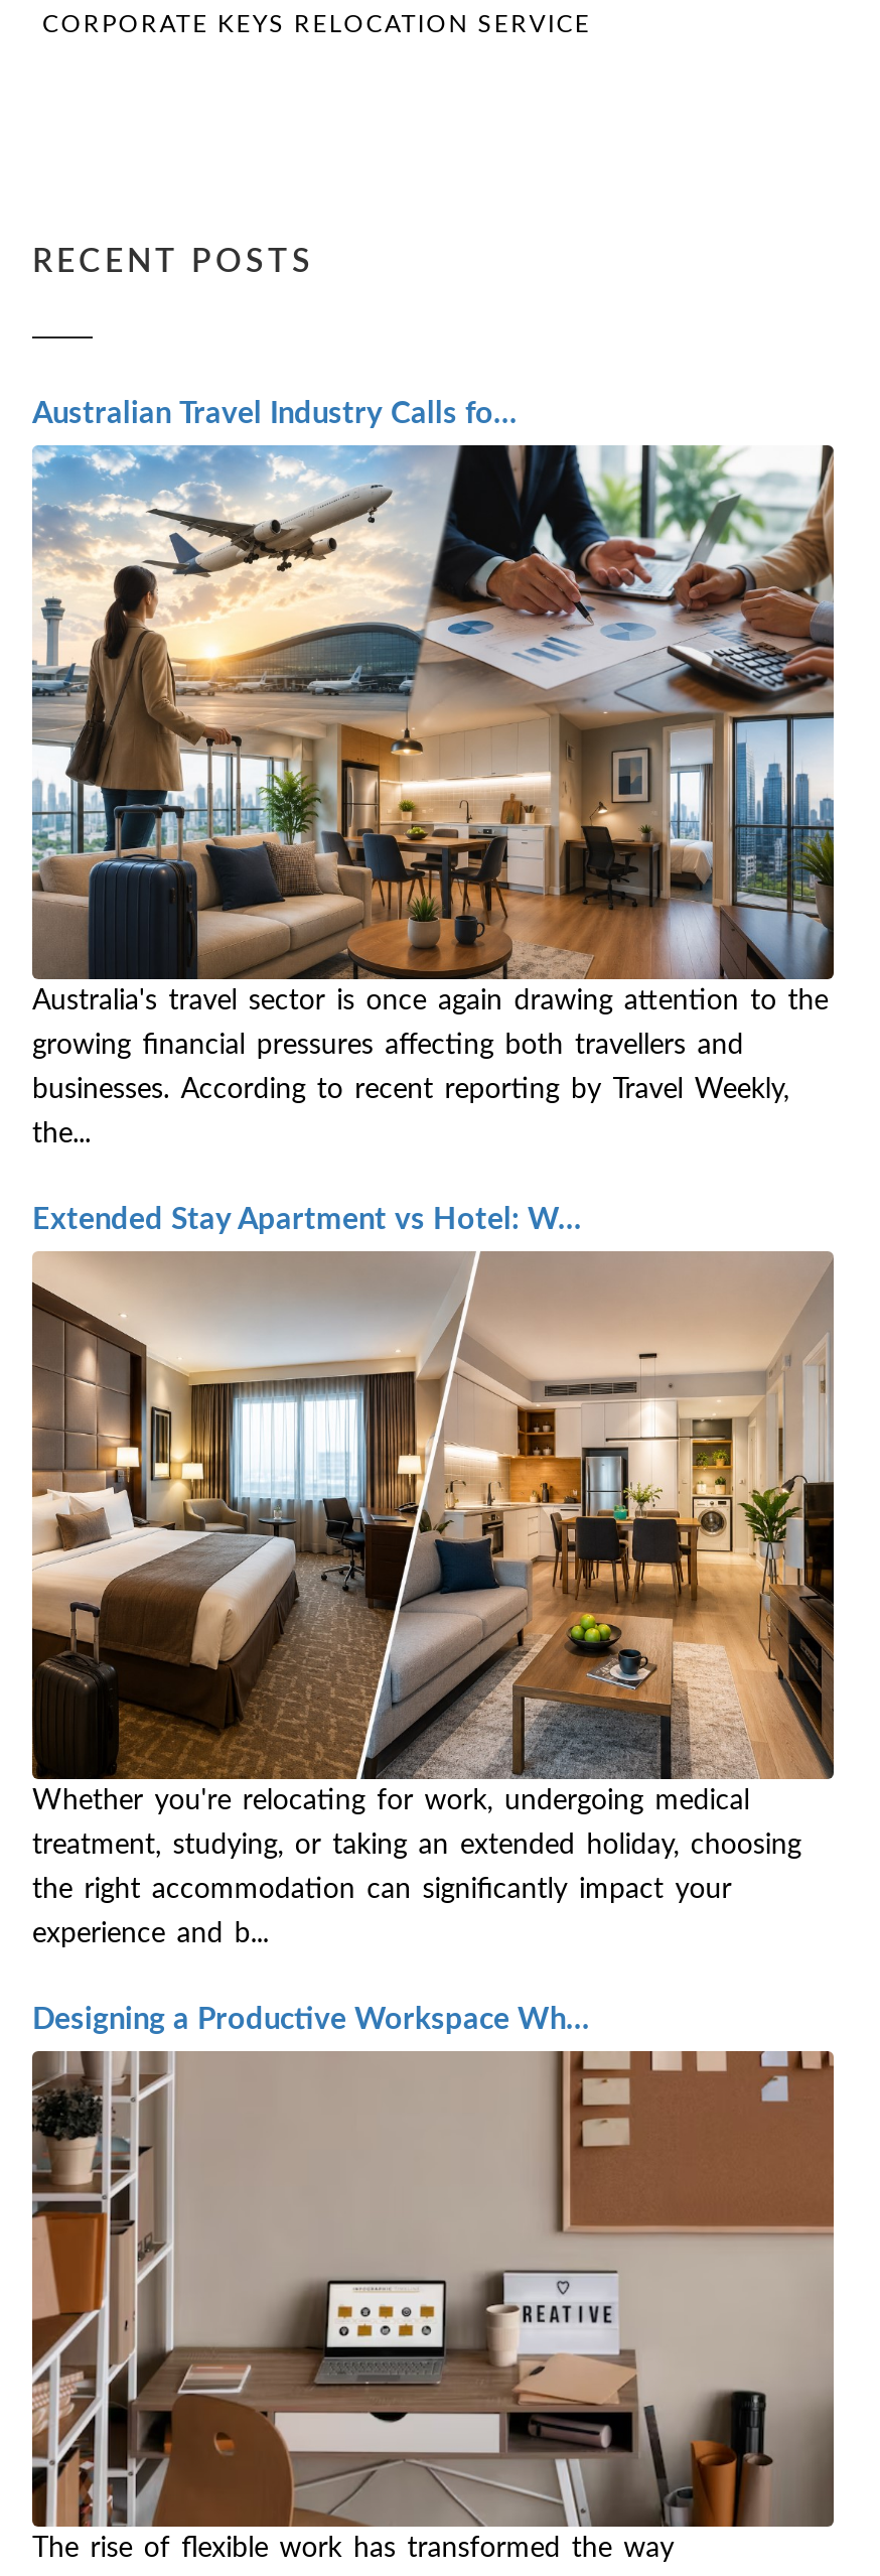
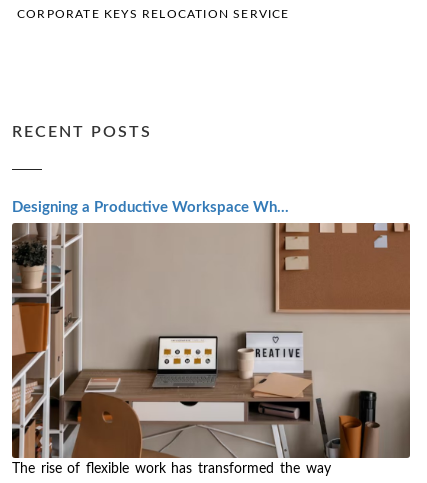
[32,399,518,429] Australian Travel Industry Calls fo... -> none
[30,443,836,1235] [image] | Australia's travel sector is once again drawing attention to the | growing financial pressures affecting both travellers and | businesses. According to recent reporting by Travel Weekly, | the... | Extended Stay Apartment vs Hotel: W... -> none
[30,1249,836,1948] [image] | Whether you're relocating for work, undergoing medical | treatment, studying, or taking an extended holiday, choosing | the right accommodation can significantly impact your | experience and b... -> none

